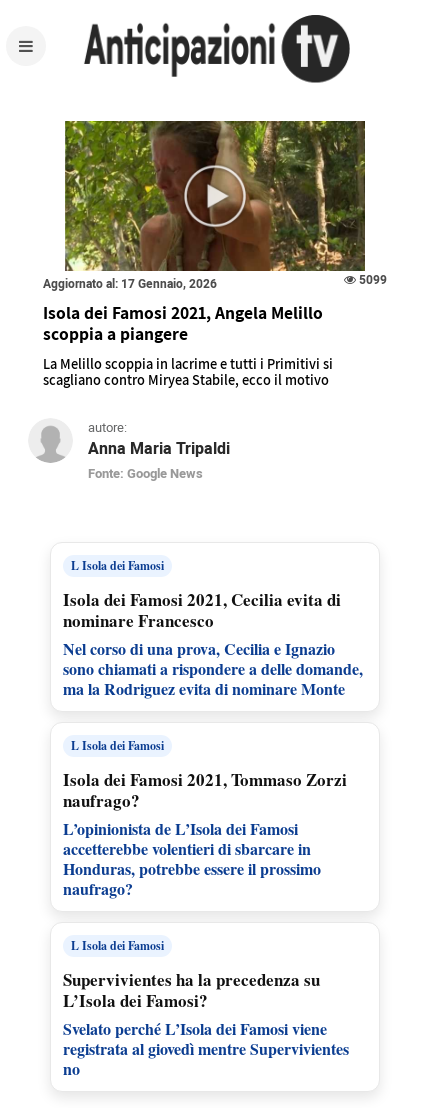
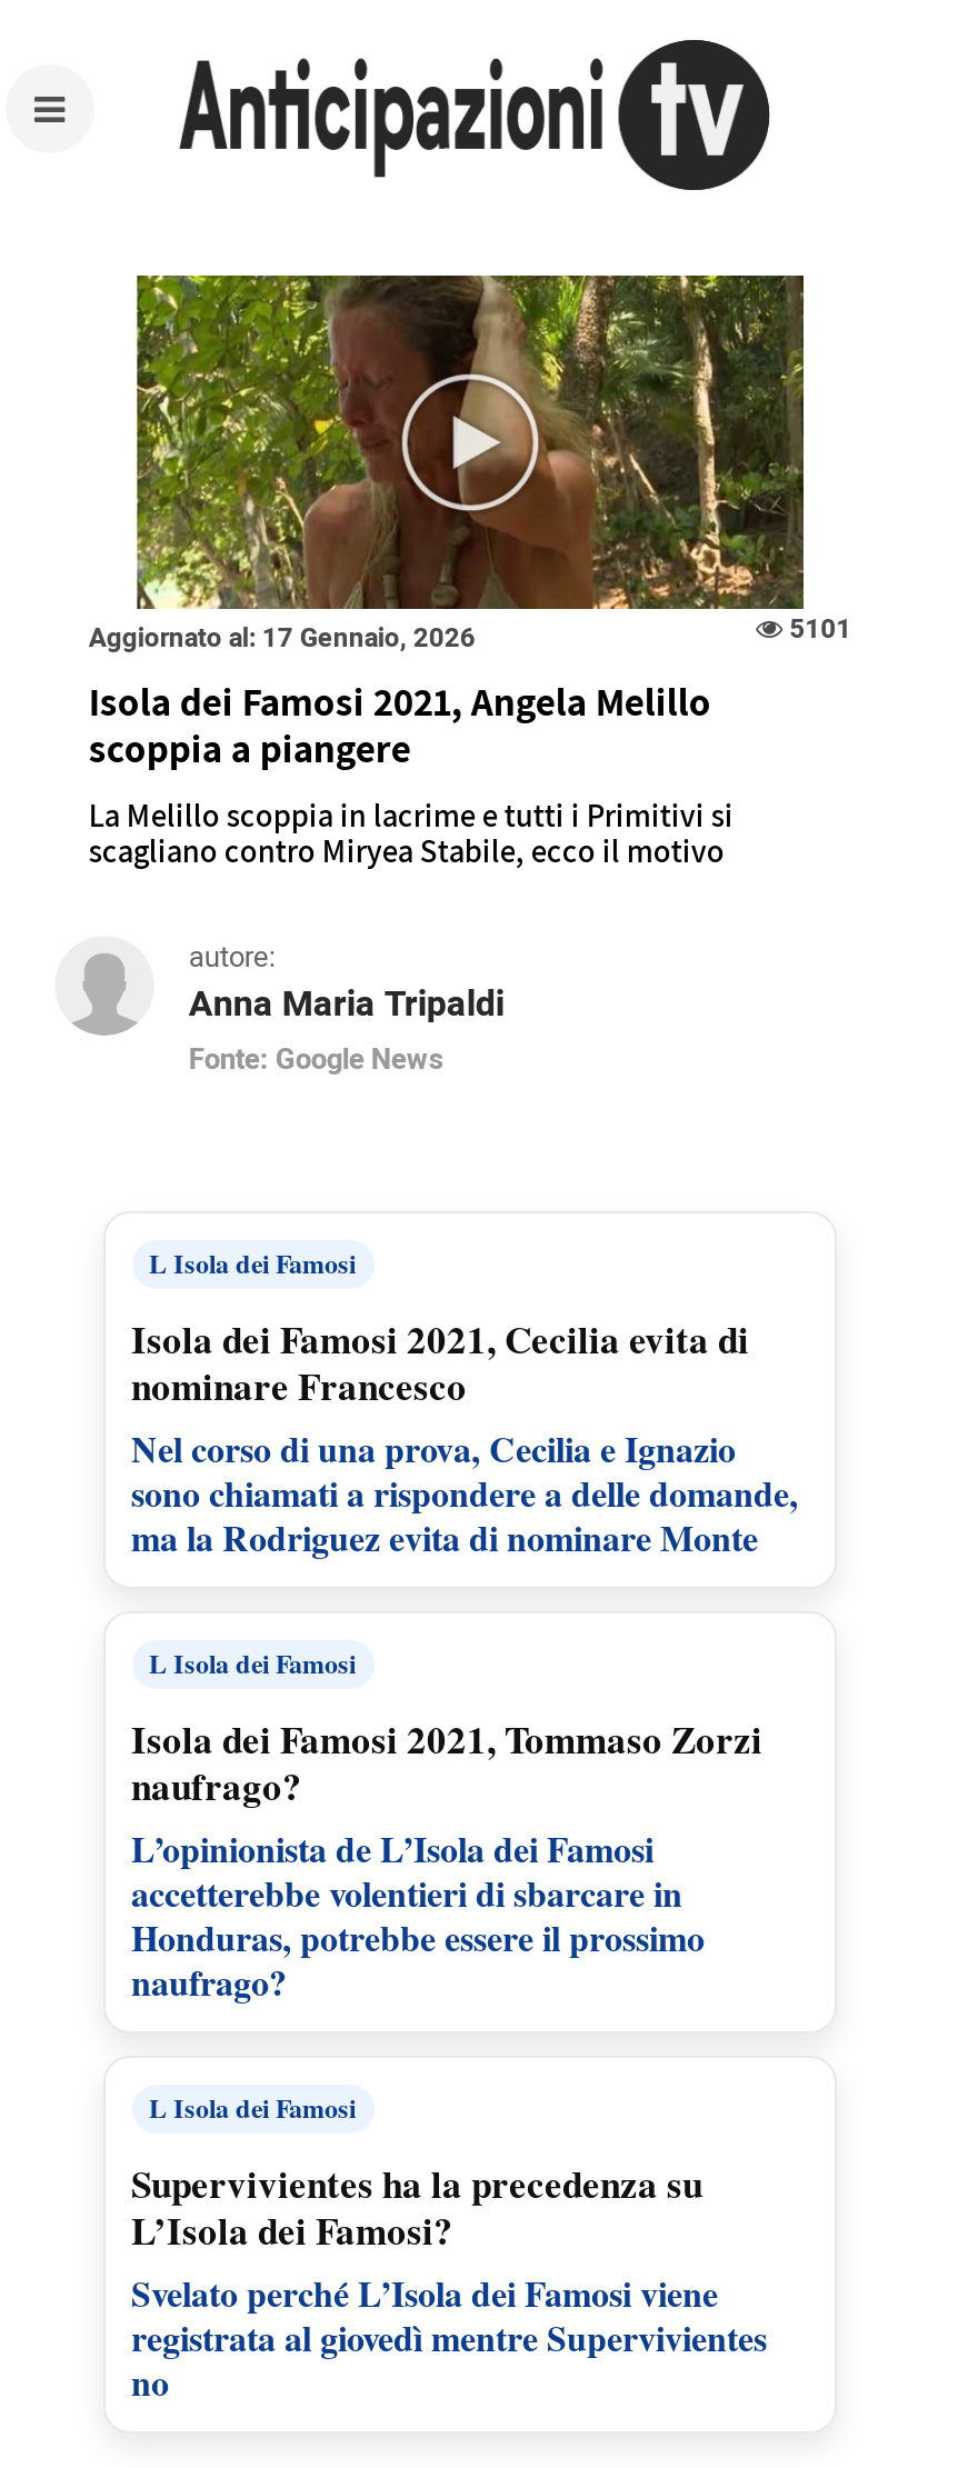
[356,271,387,289] 5099 -> [783,609,852,649] 5101

